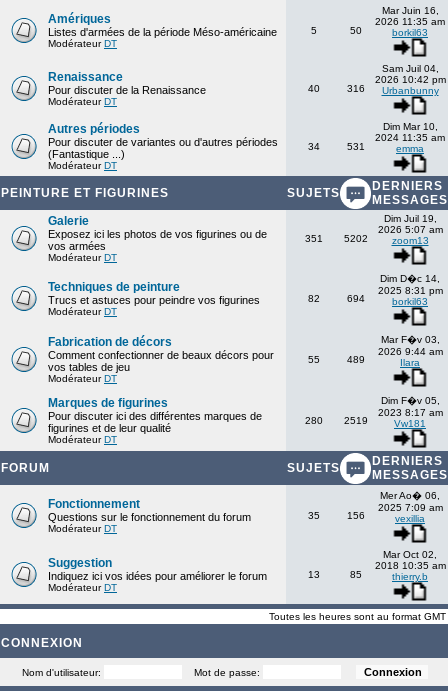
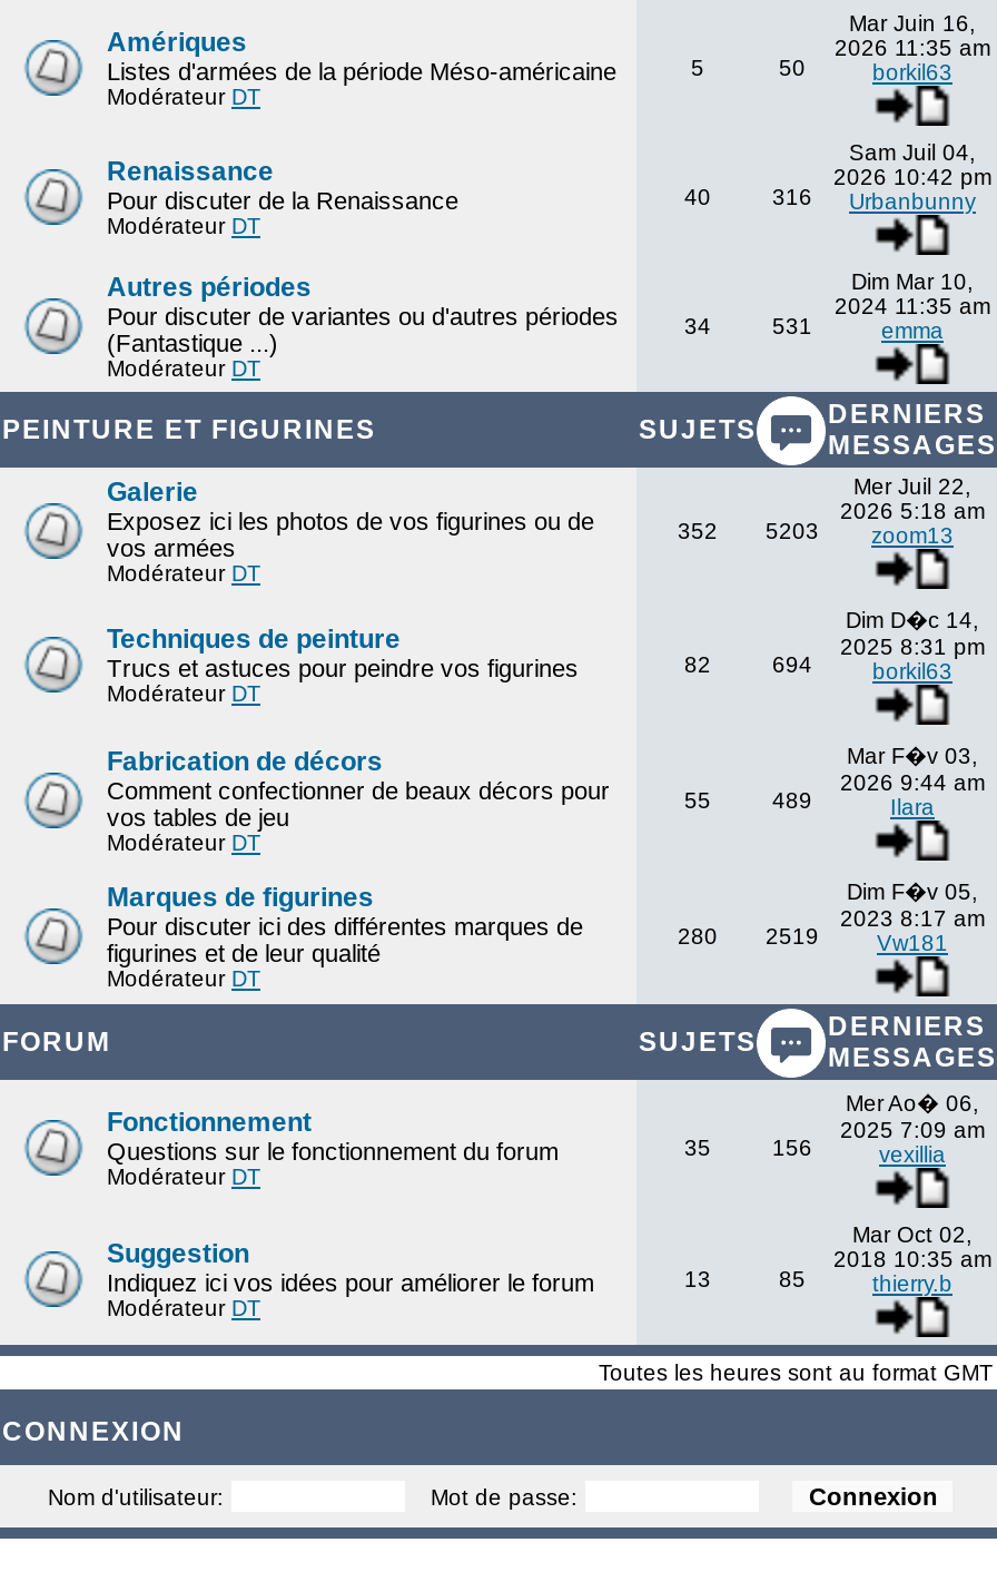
[383,213,436,224] Dim Juil 19, -> [853,474,971,499] Mer Juil 22,
[377,224,442,235] 2026 5:07 am -> [840,499,985,523] 2026 5:18 am
[304,233,322,244] 351 -> [678,519,718,543] 352
[344,233,368,244] 5202 -> [766,519,819,543] 5203

